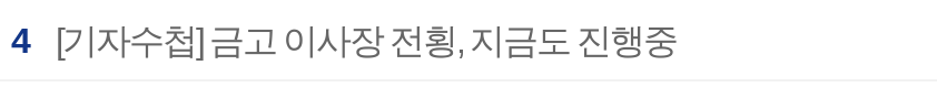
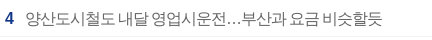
[56,22,677,59] [기자수첩] 금고 이사장 전횡, 지금도 진행중 -> [25,10,382,27] 양산도시철도 내달 영업시운전…부산과 요금 비슷할듯

